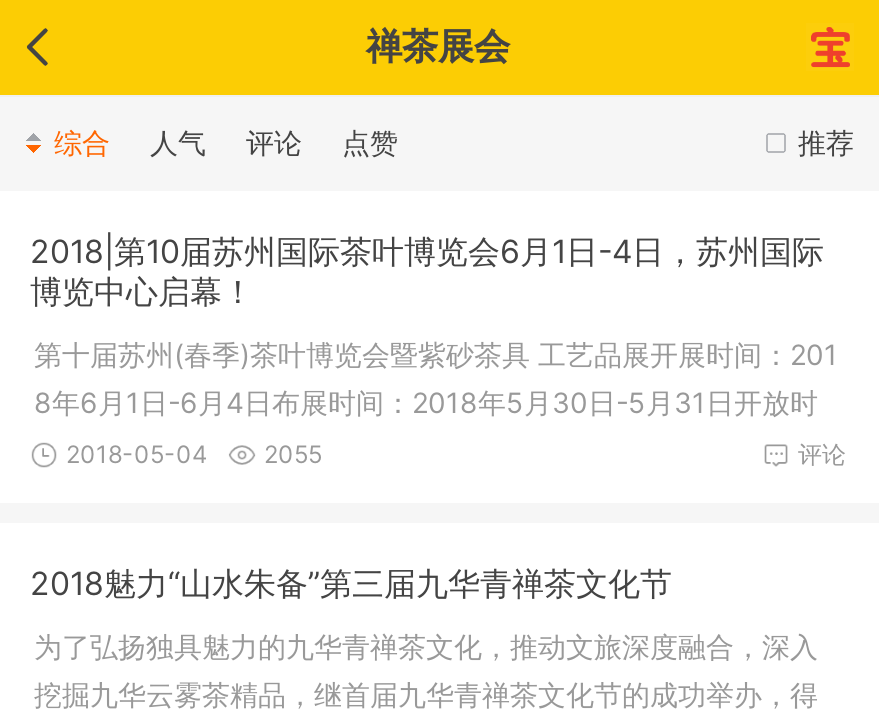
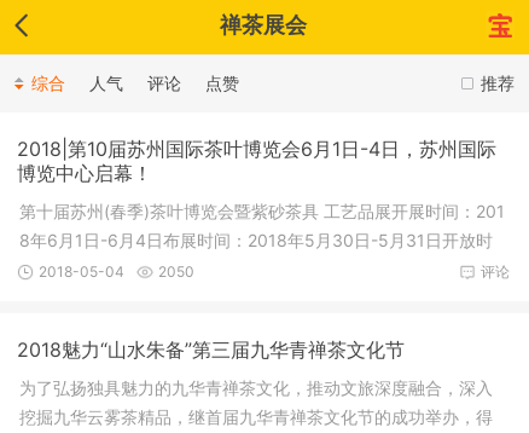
[264,439,322,469] 2055 -> [158,262,194,281] 2050

